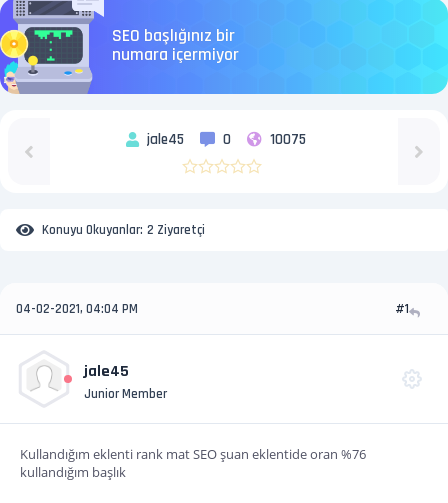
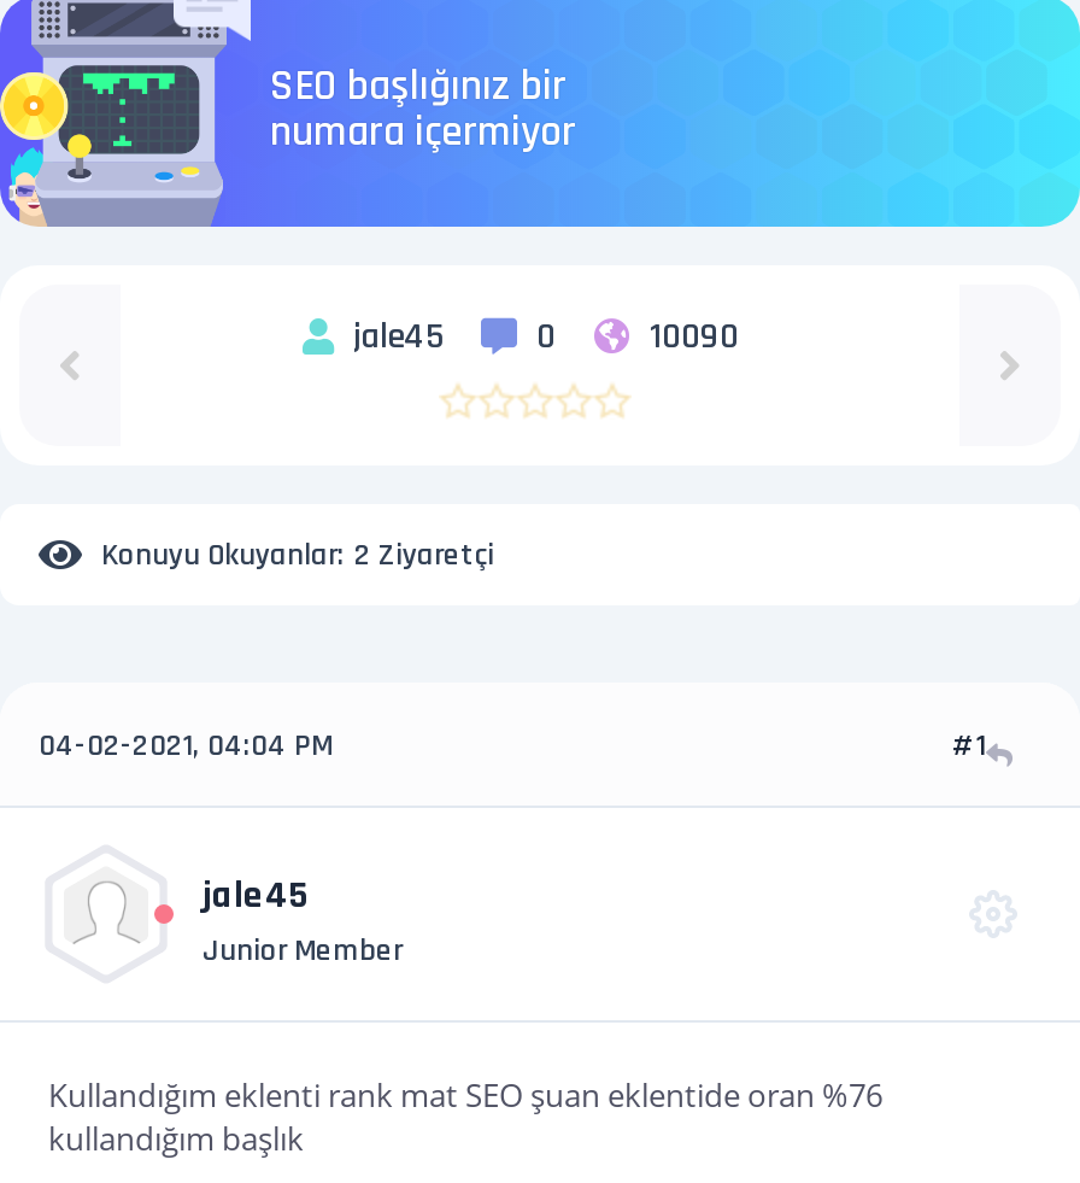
[270,130,306,149] 10075 -> [650,314,739,359] 10090

